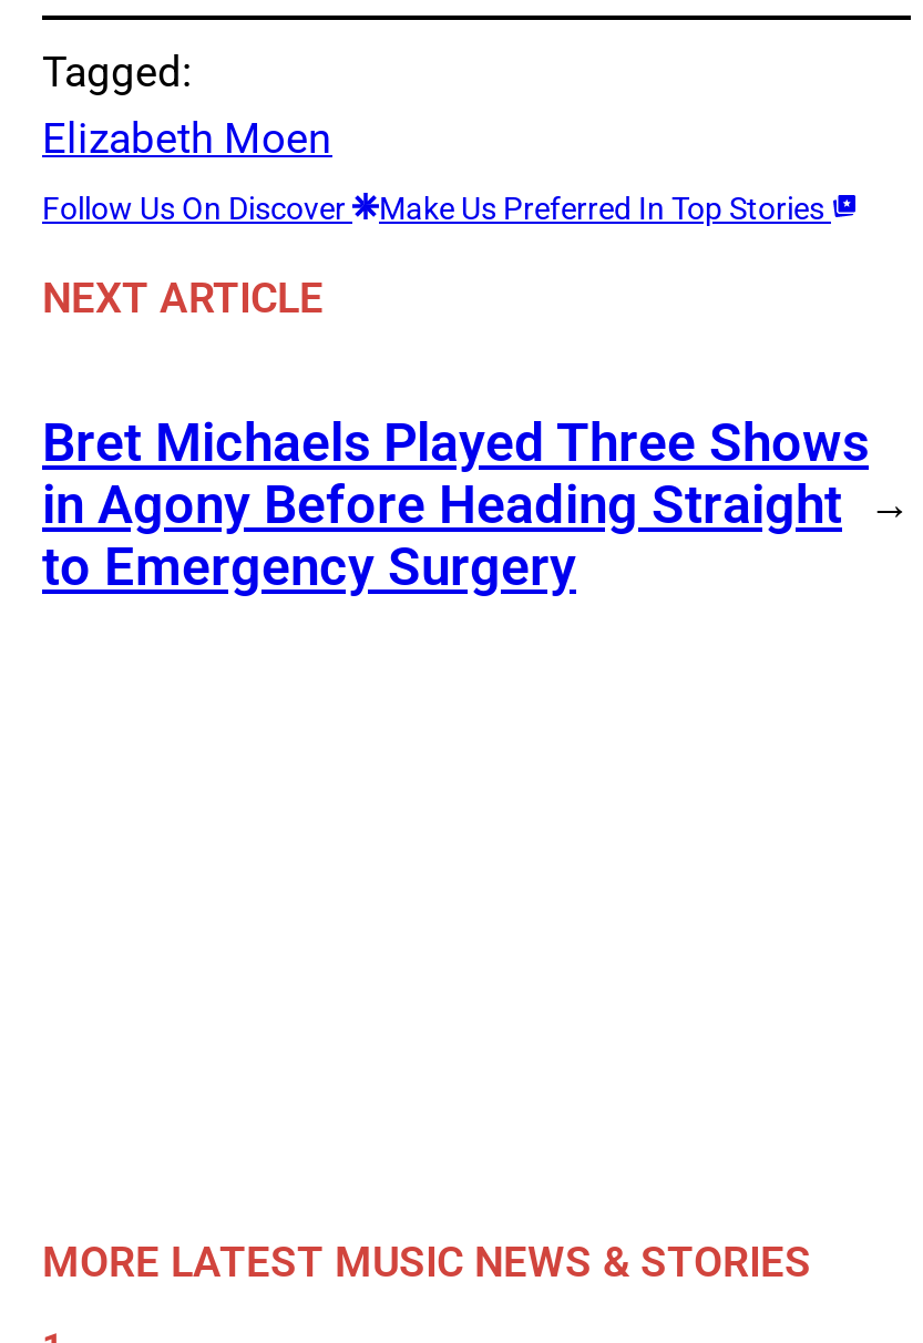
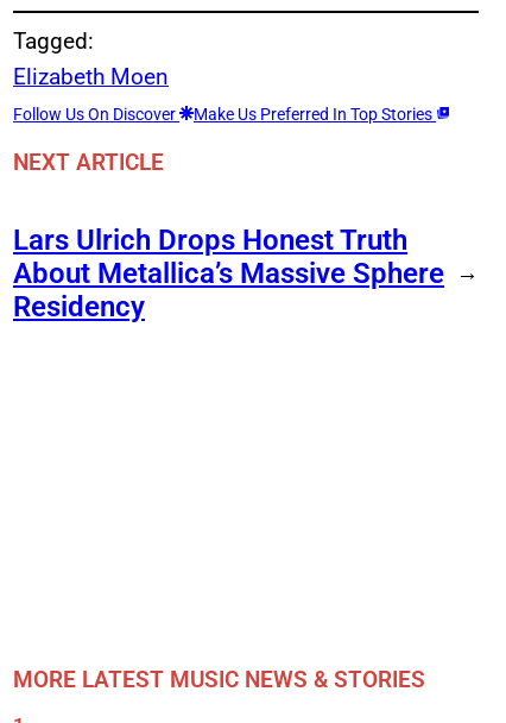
[42,411,869,597] Bret Michaels Played Three Shows | in Agony Before Heading Straight | to Emergency Surgery -> [13,223,444,323] Lars Ulrich Drops Honest Truth | About Metallica’s Massive Sphere | Residency

